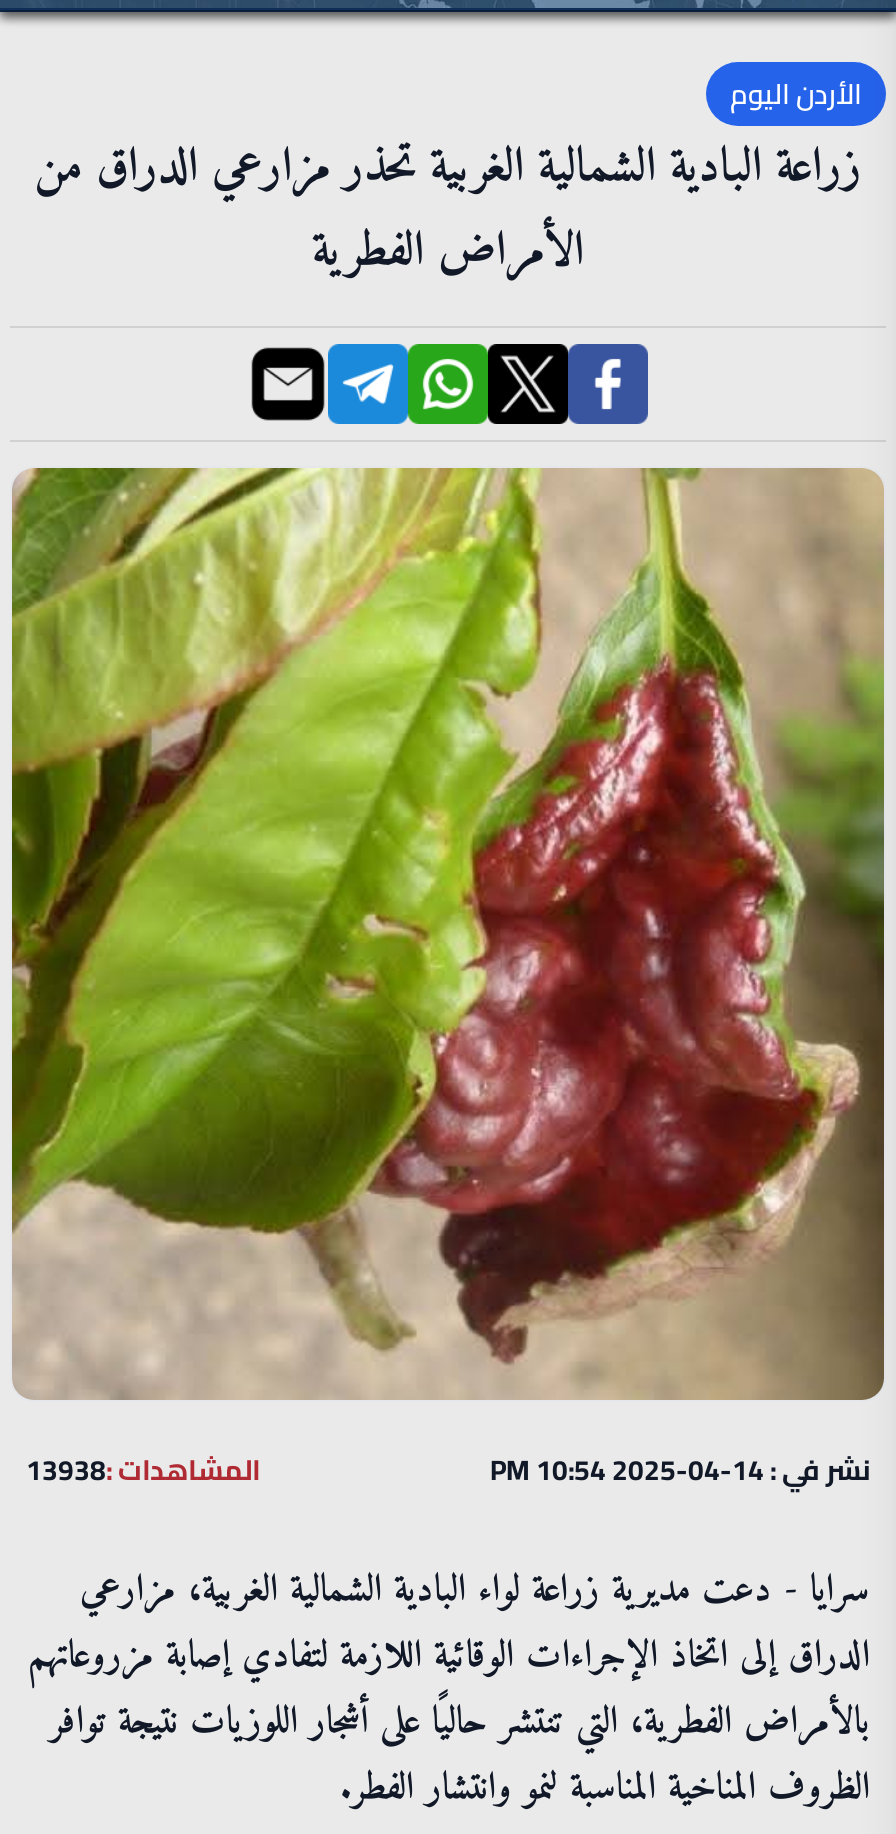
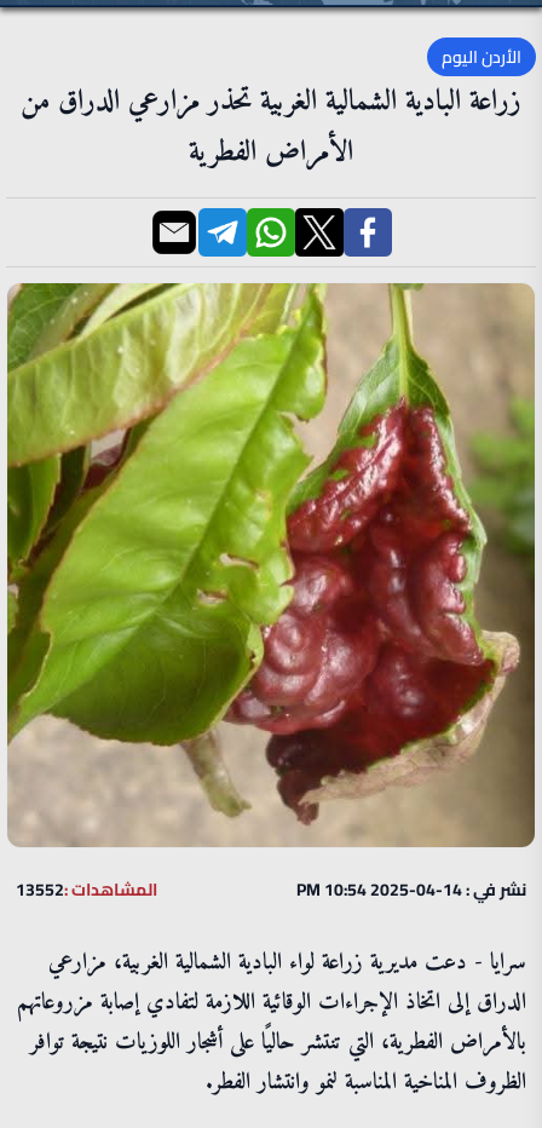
[26,1443,260,1495] المشاهدات :13938 -> [16,873,157,905] المشاهدات :13552

